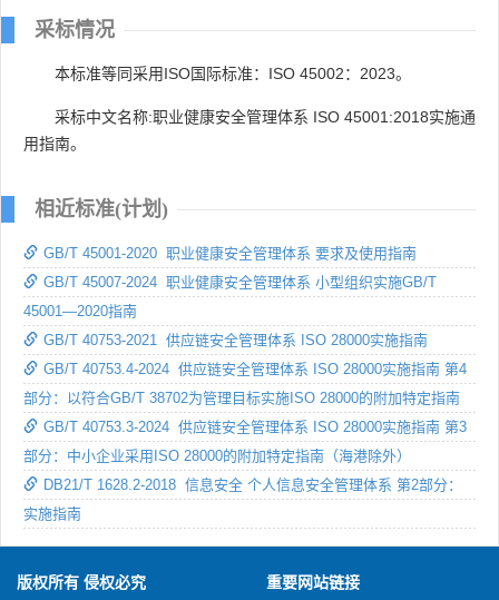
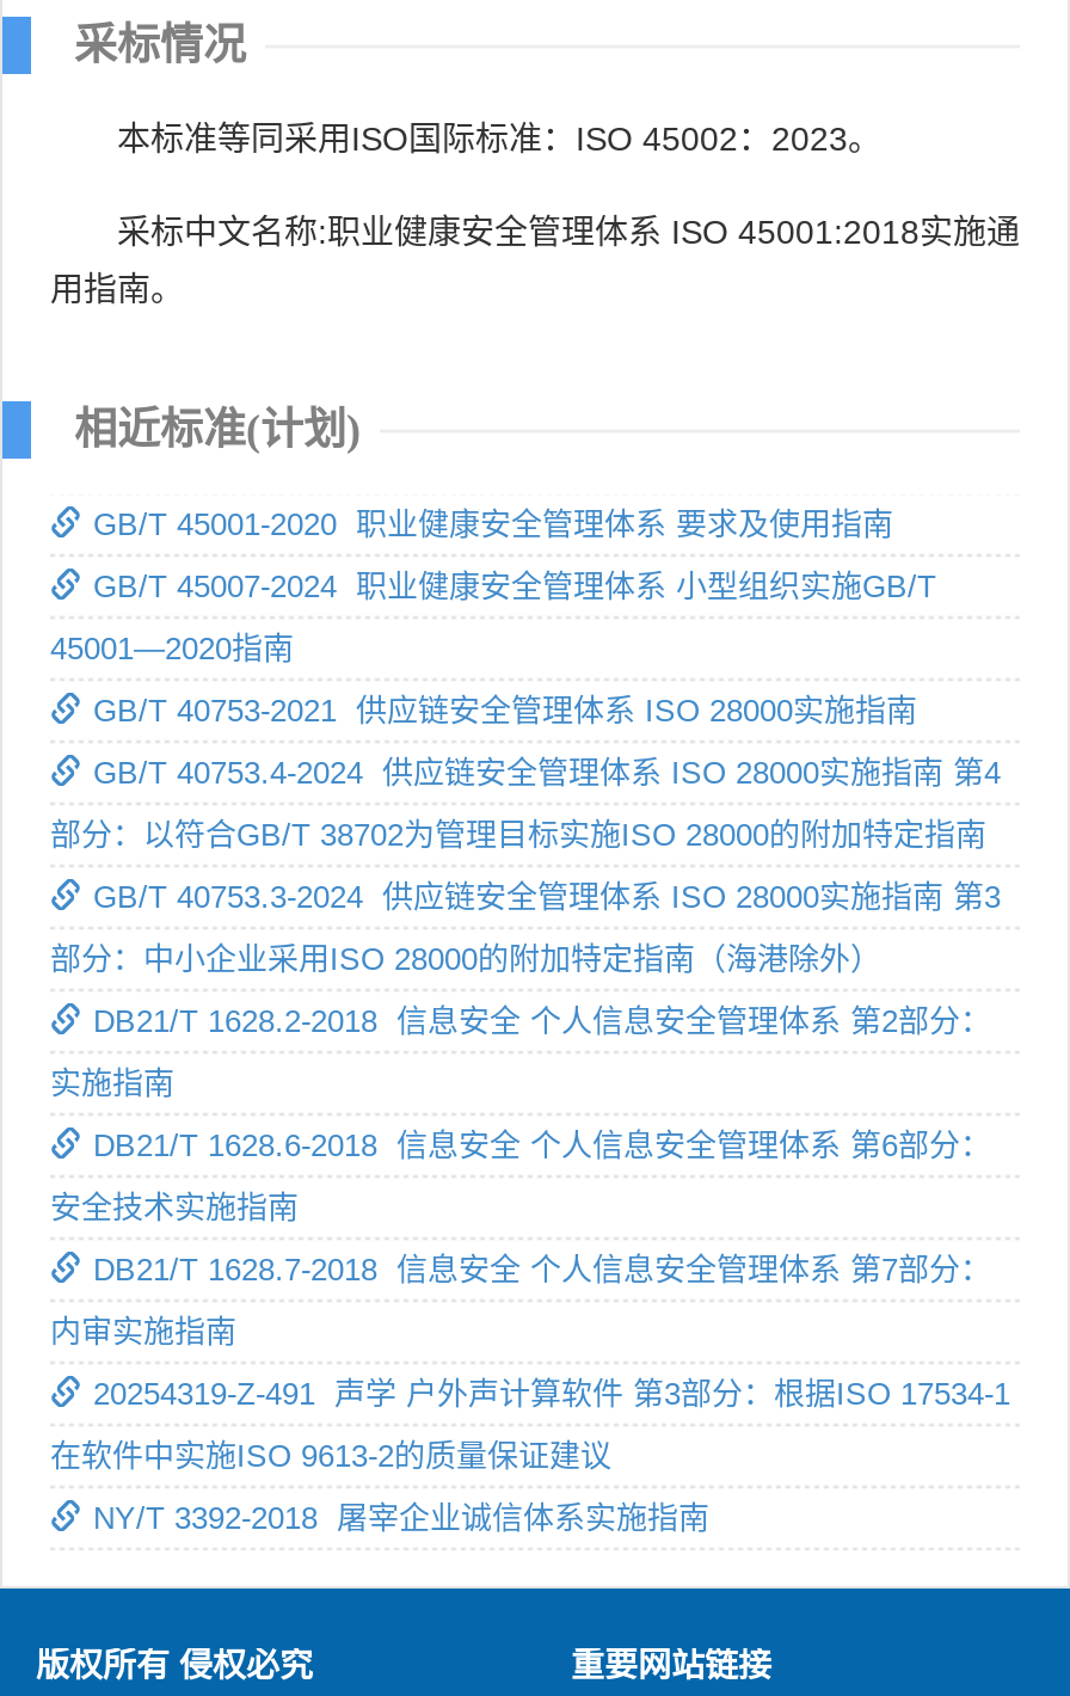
none -> [50,1127,1010,1536] DB21/T 1628.6-2018 信息安全 个人信息安全管理体系 第6部分： | 安全技术实施指南 | DB21/T 1628.7-2018 信息安全 个人信息安全管理体系 第7部分： | 内审实施指南 | 20254319-Z-491 声学 户外声计算软件 第3部分：根据ISO 17534-1 | 在软件中实施ISO 9613-2的质量保证建议 | NY/T 3392-2018 屠宰企业诚信体系实施指南

